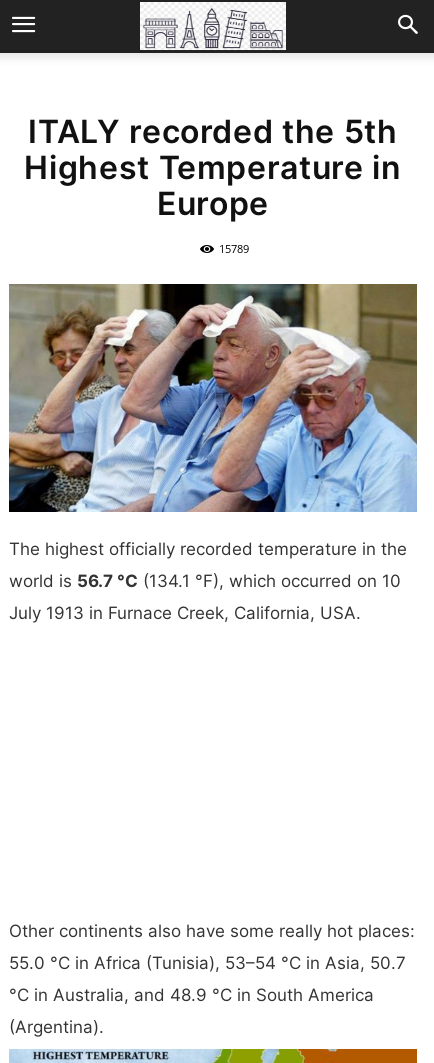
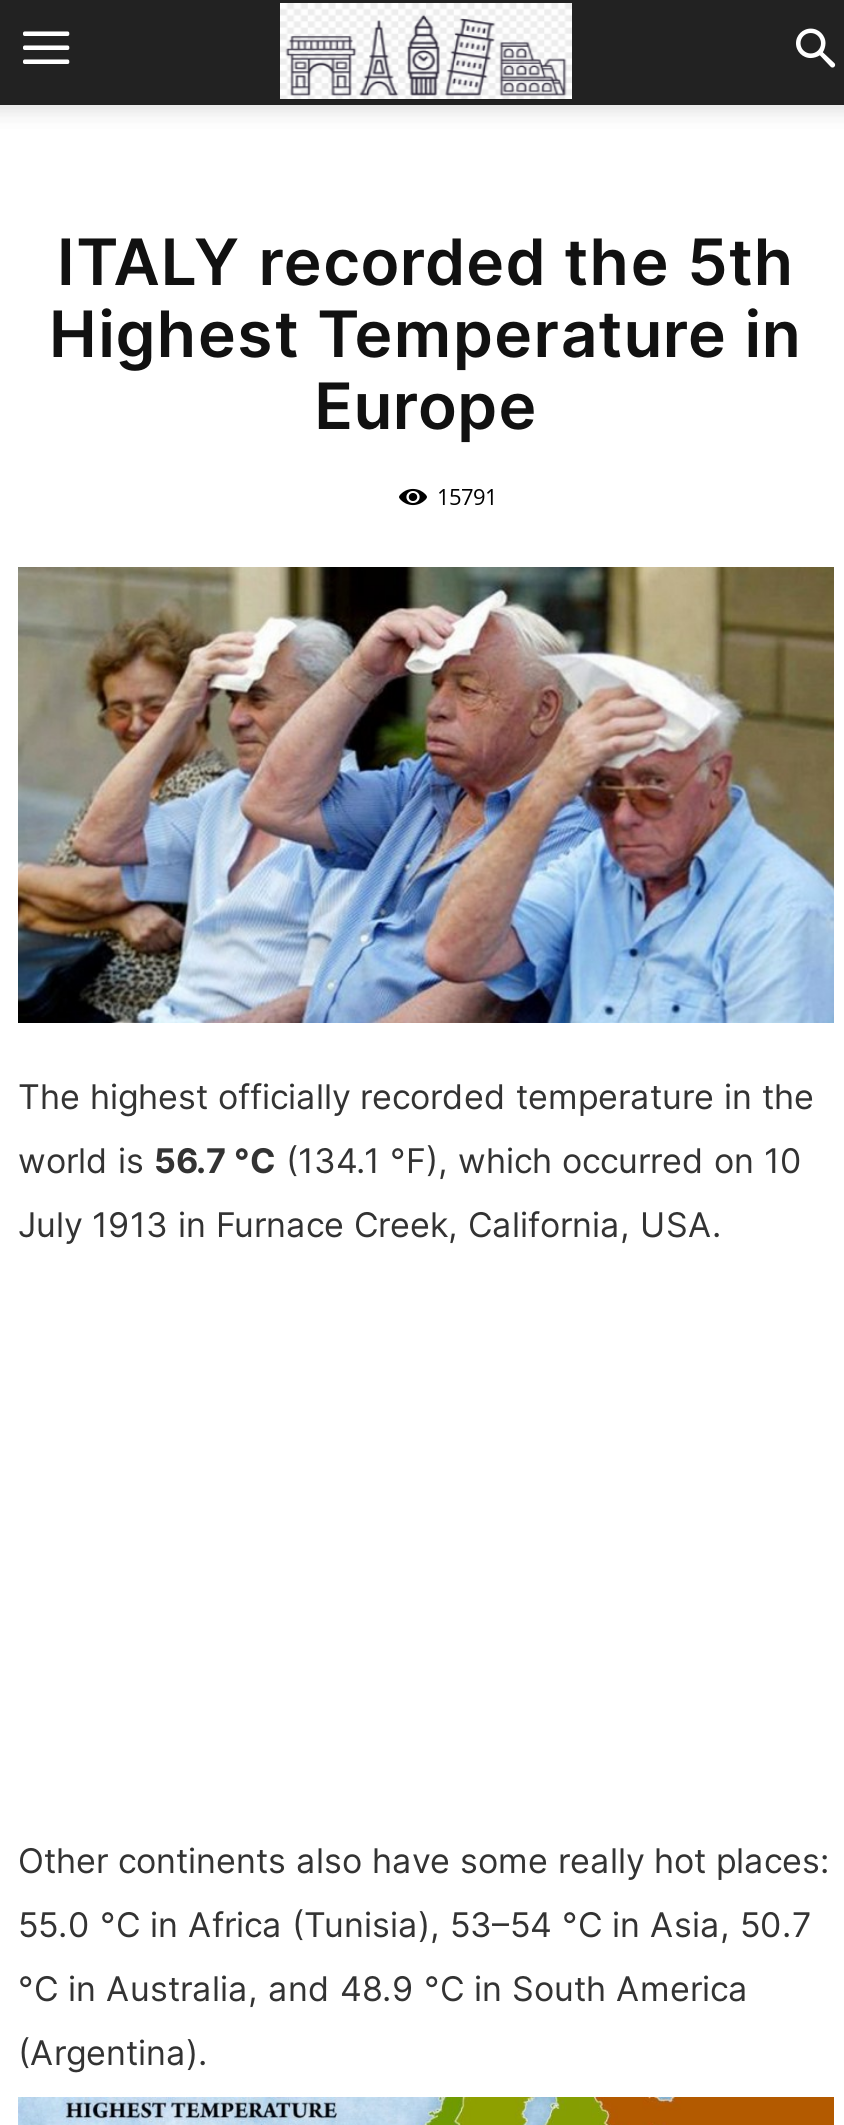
[218,241,248,256] 15789 -> [437,481,497,511] 15791

